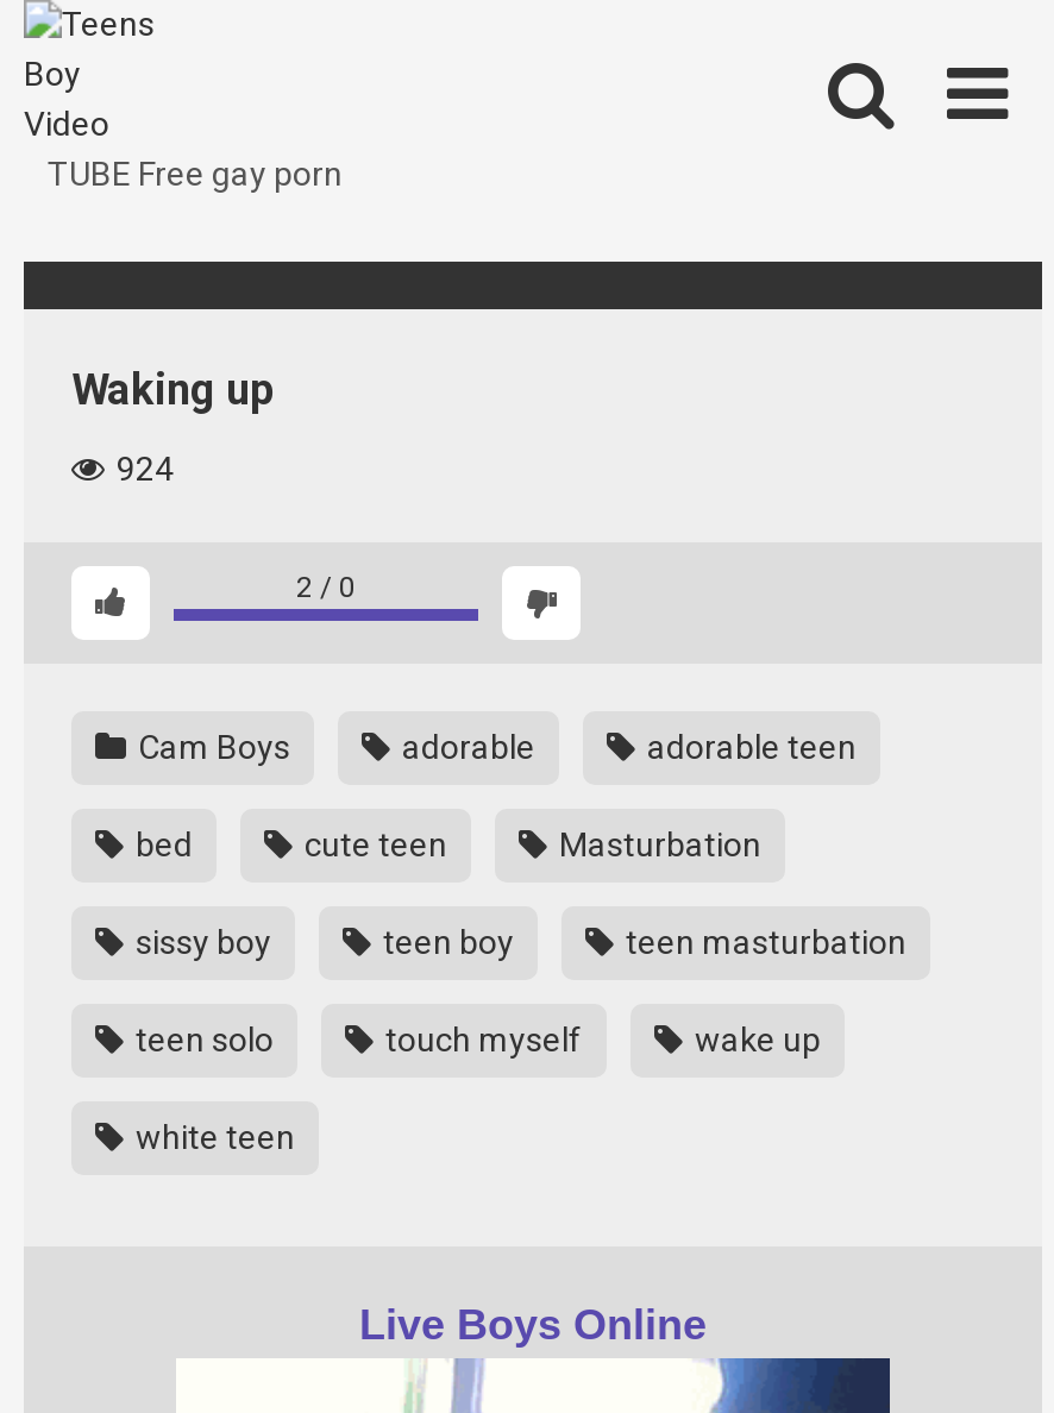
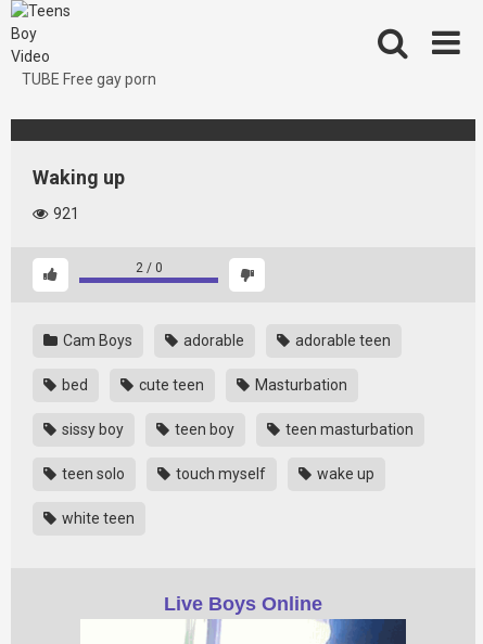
[109,450,174,488] 924 -> [50,205,79,222] 921

